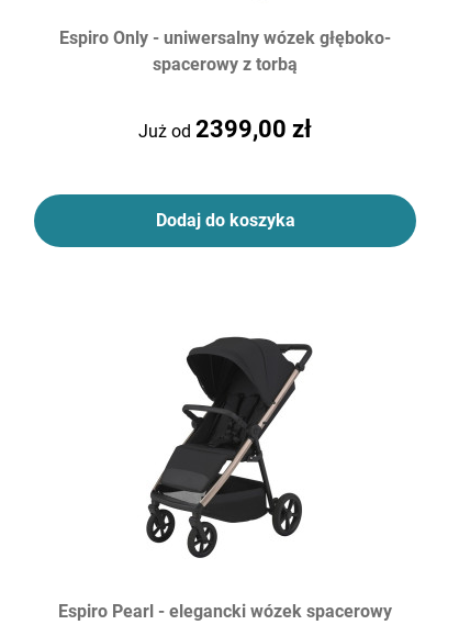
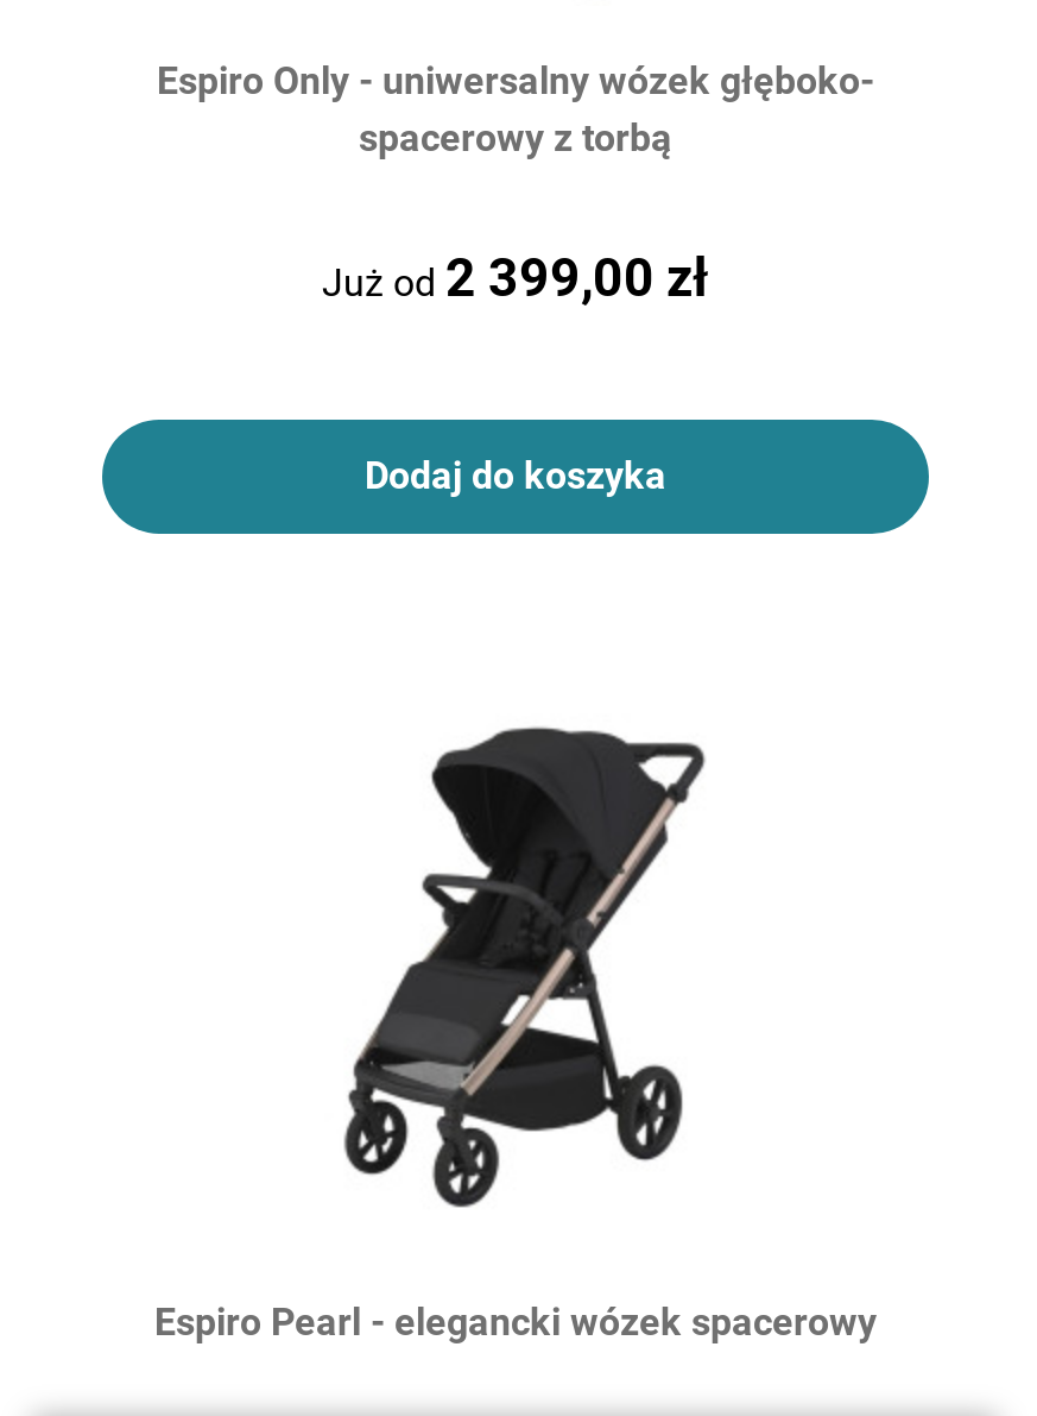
[138,116,312,143] Już od 2399,00 zł -> [322,249,709,308] Już od 2 399,00 zł

